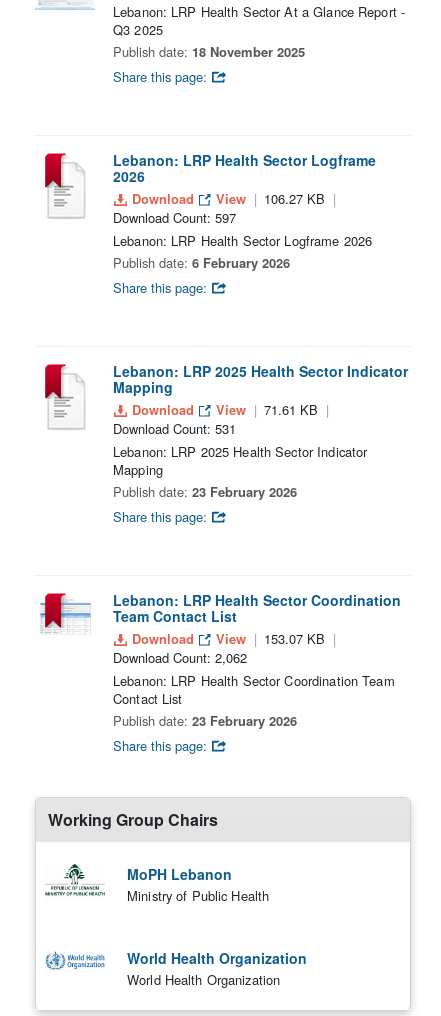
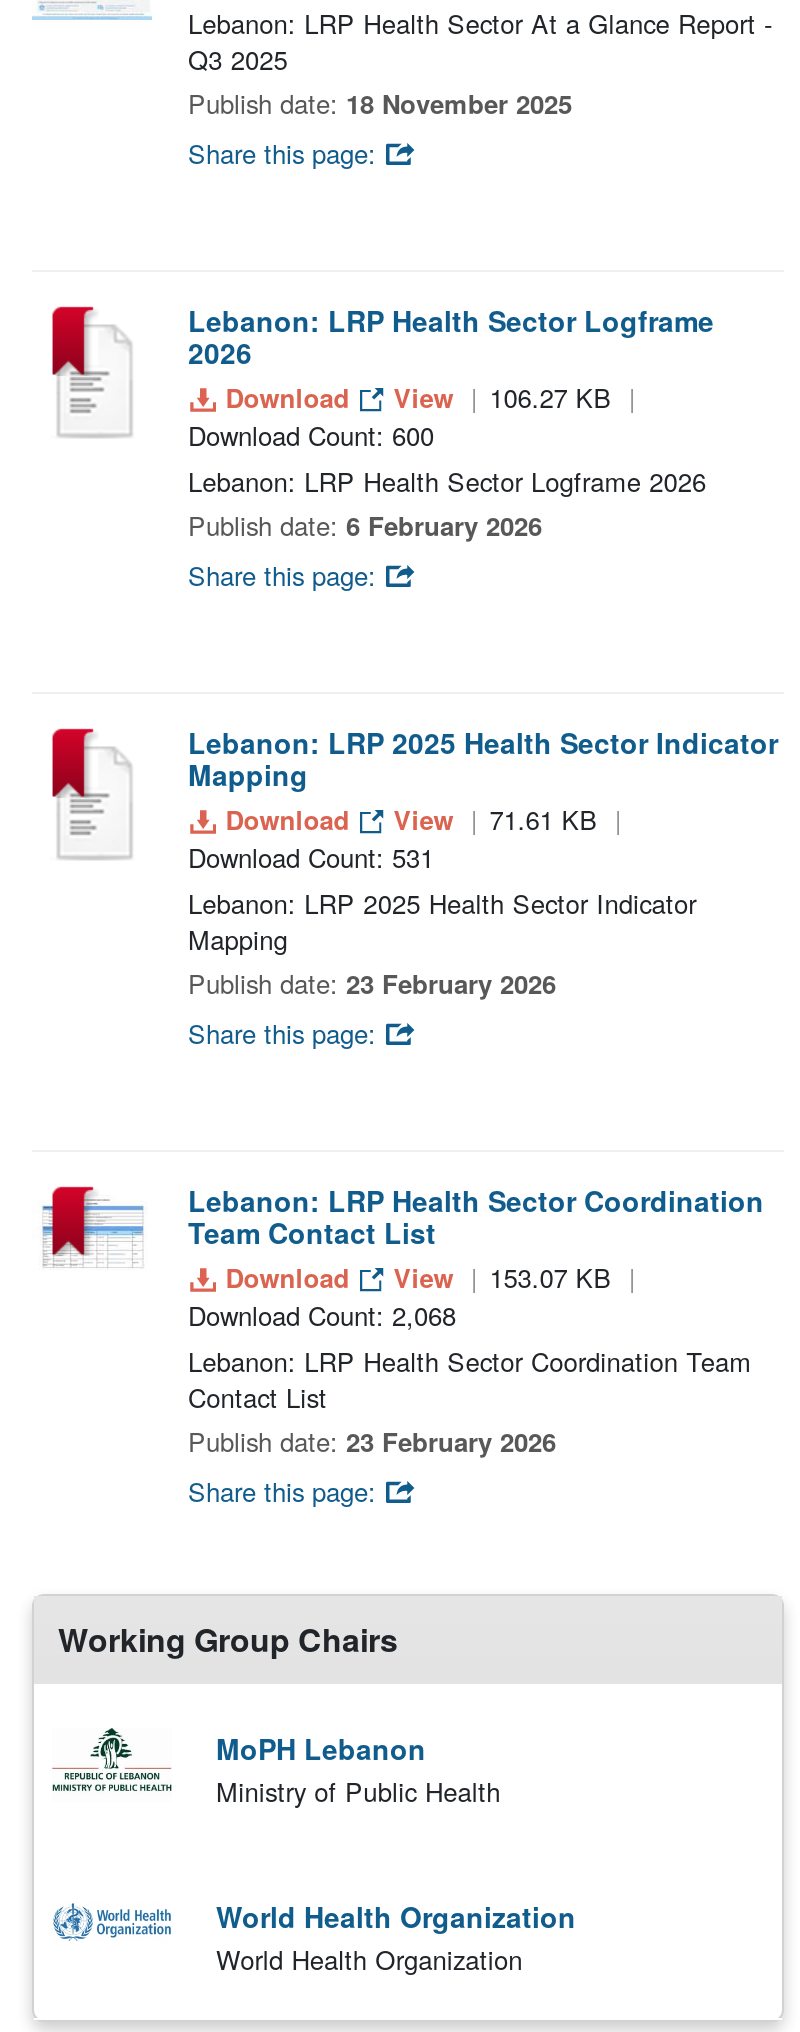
[113,208,236,227] Download Count: 597 -> [188,416,434,454] Download Count: 600
[113,648,247,667] Download Count: 2,062 -> [188,1296,456,1334] Download Count: 2,068

